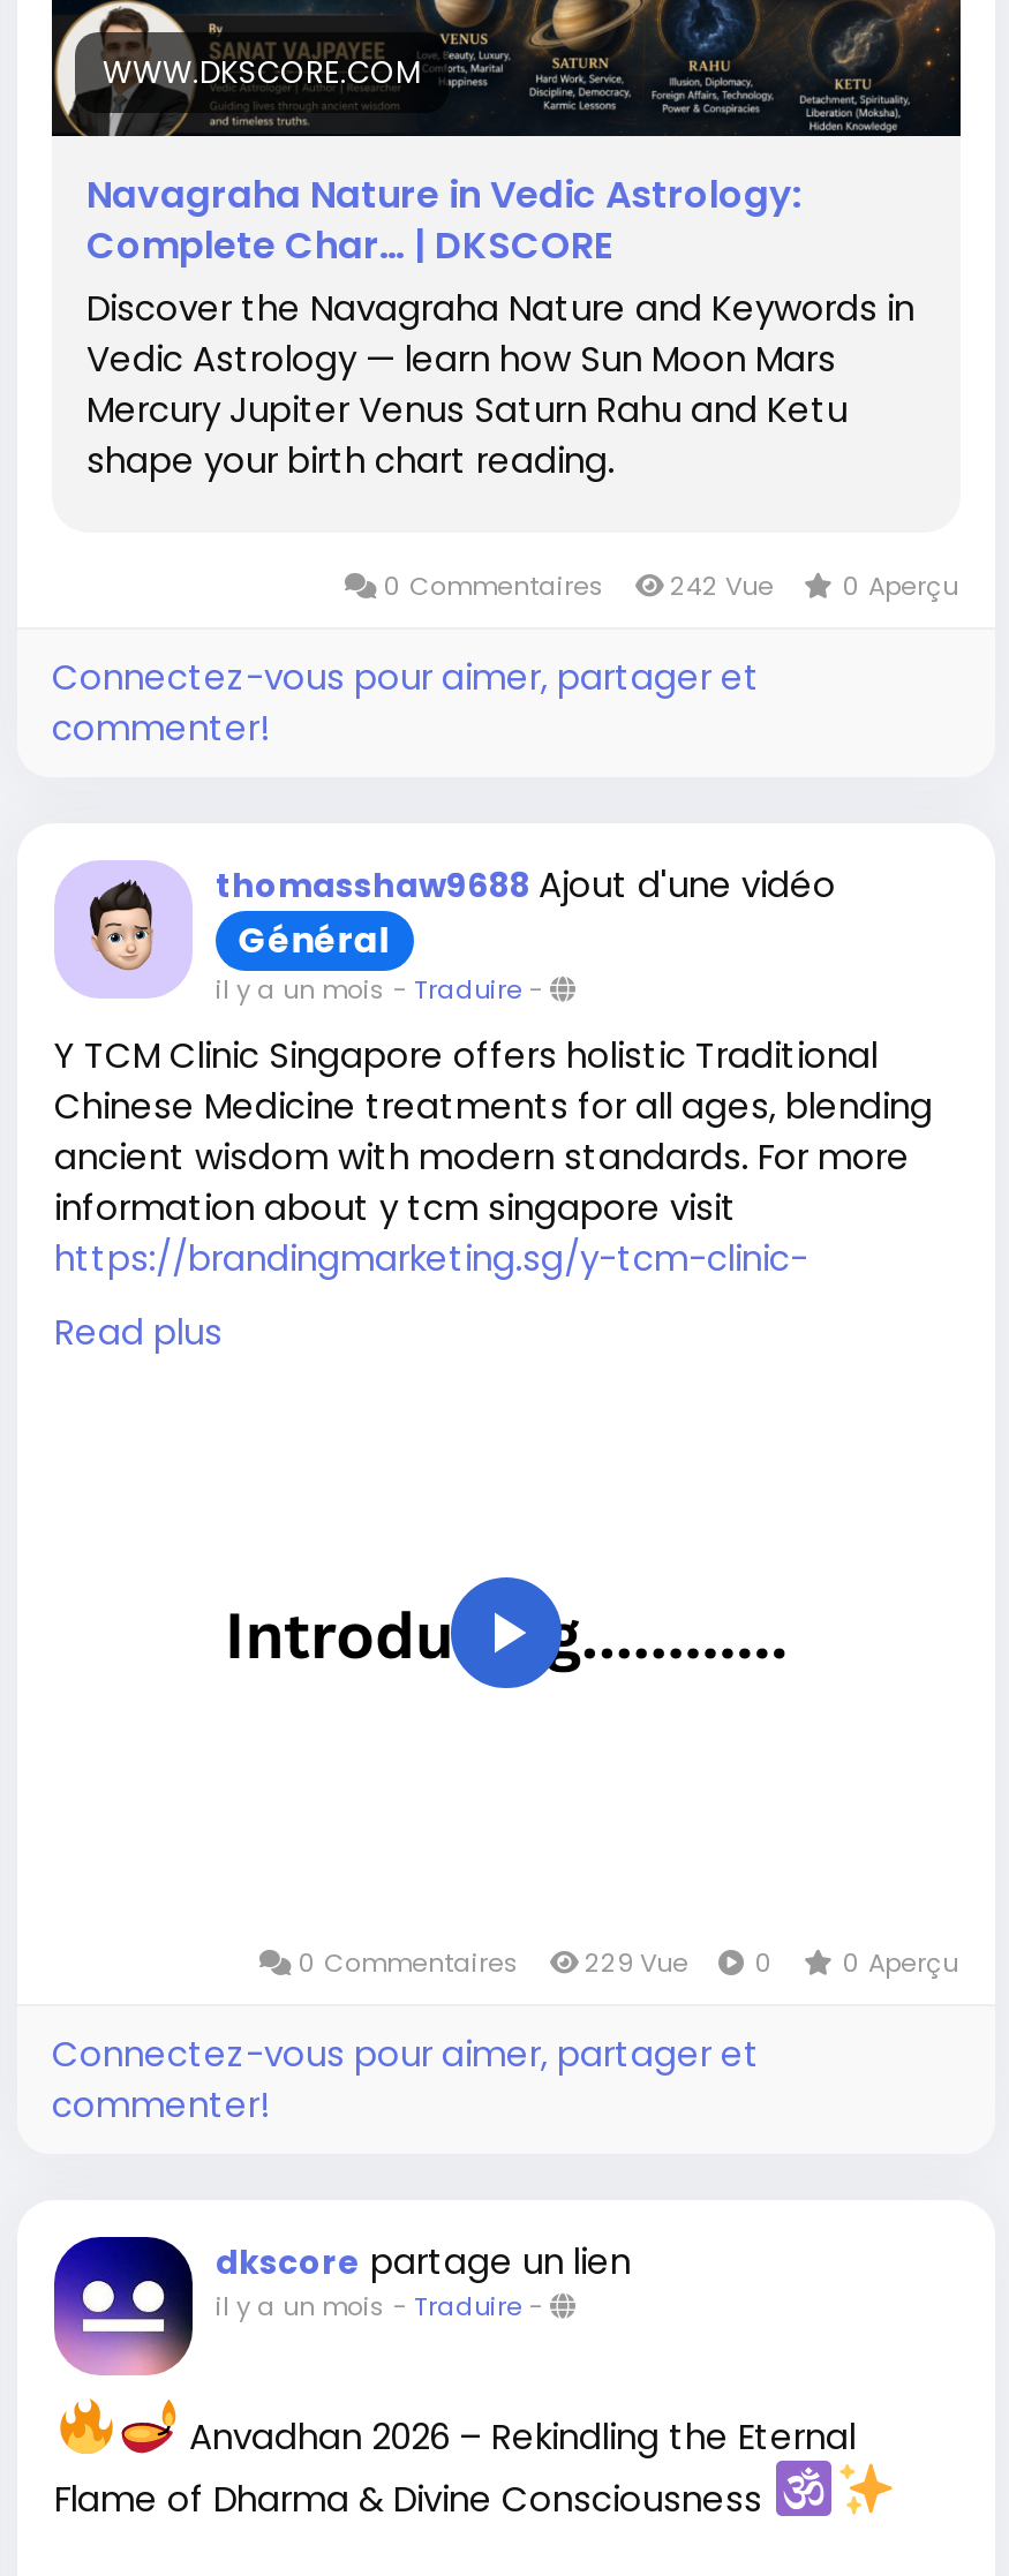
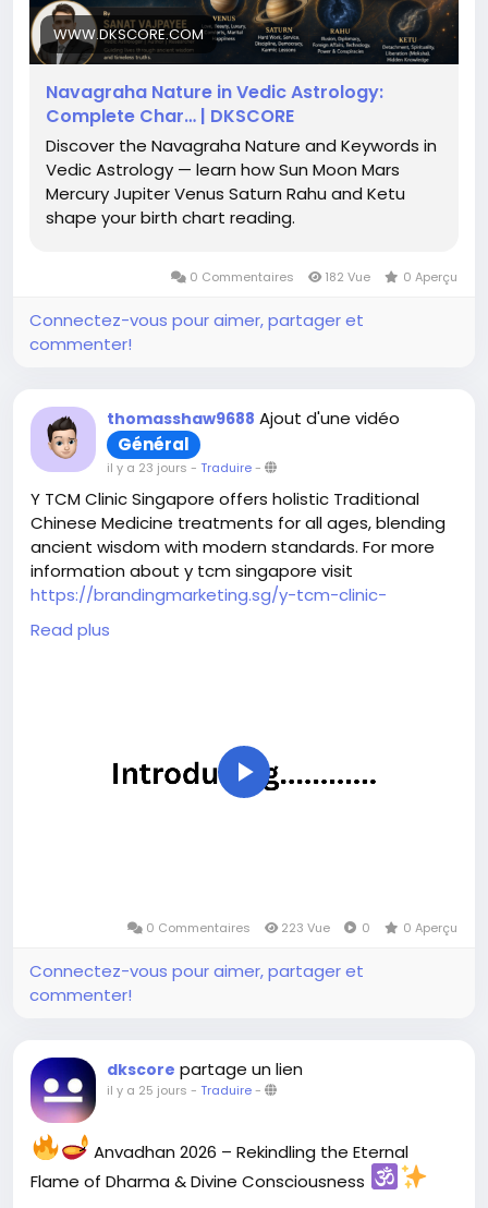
[377,567,958,604] 0 Commentaires 242 Vue 0 Aperçu -> [186,268,457,286] 0 Commentaires 182 Vue 0 Aperçu
[216,970,550,1007] il y a un mois- Traduire - -> [107,458,265,476] il y a 23 jours- Traduire -
[292,1943,958,1980] 0 Commentaires 229 Vue 0 0 Aperçu -> [143,919,457,936] 0 Commentaires 223 Vue 0 0 Aperçu
[216,2287,550,2323] il y a un mois - Traduire - -> [107,1081,265,1098] il y a 25 jours - Traduire -

